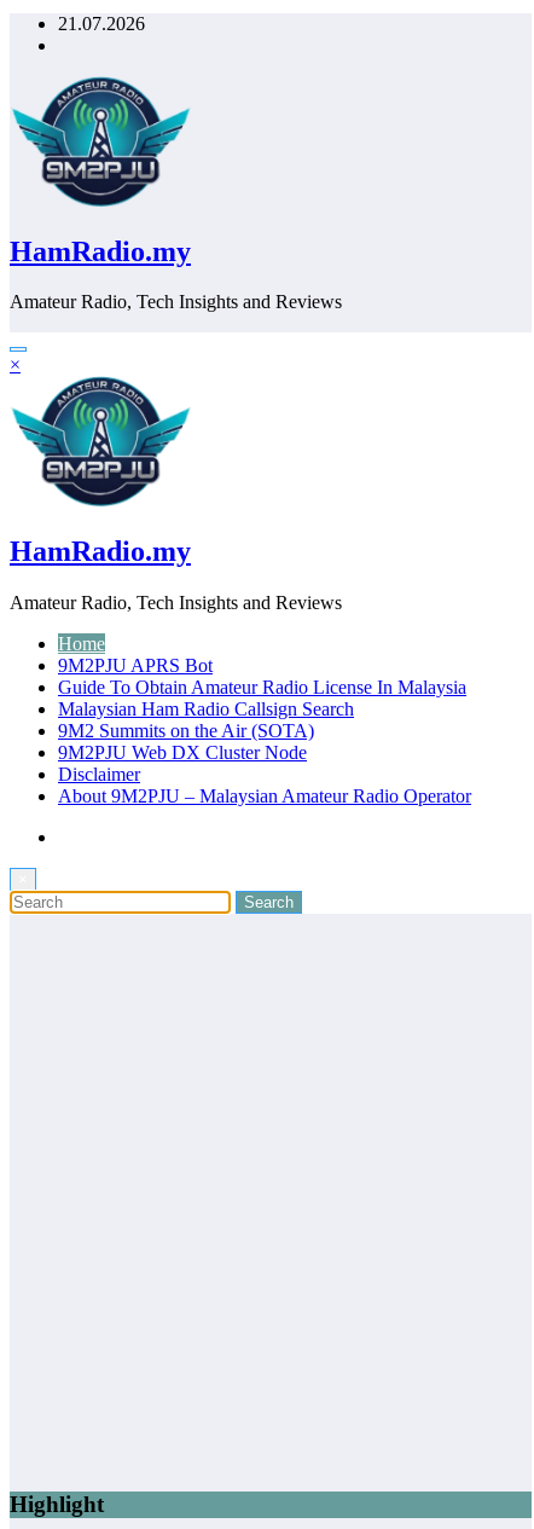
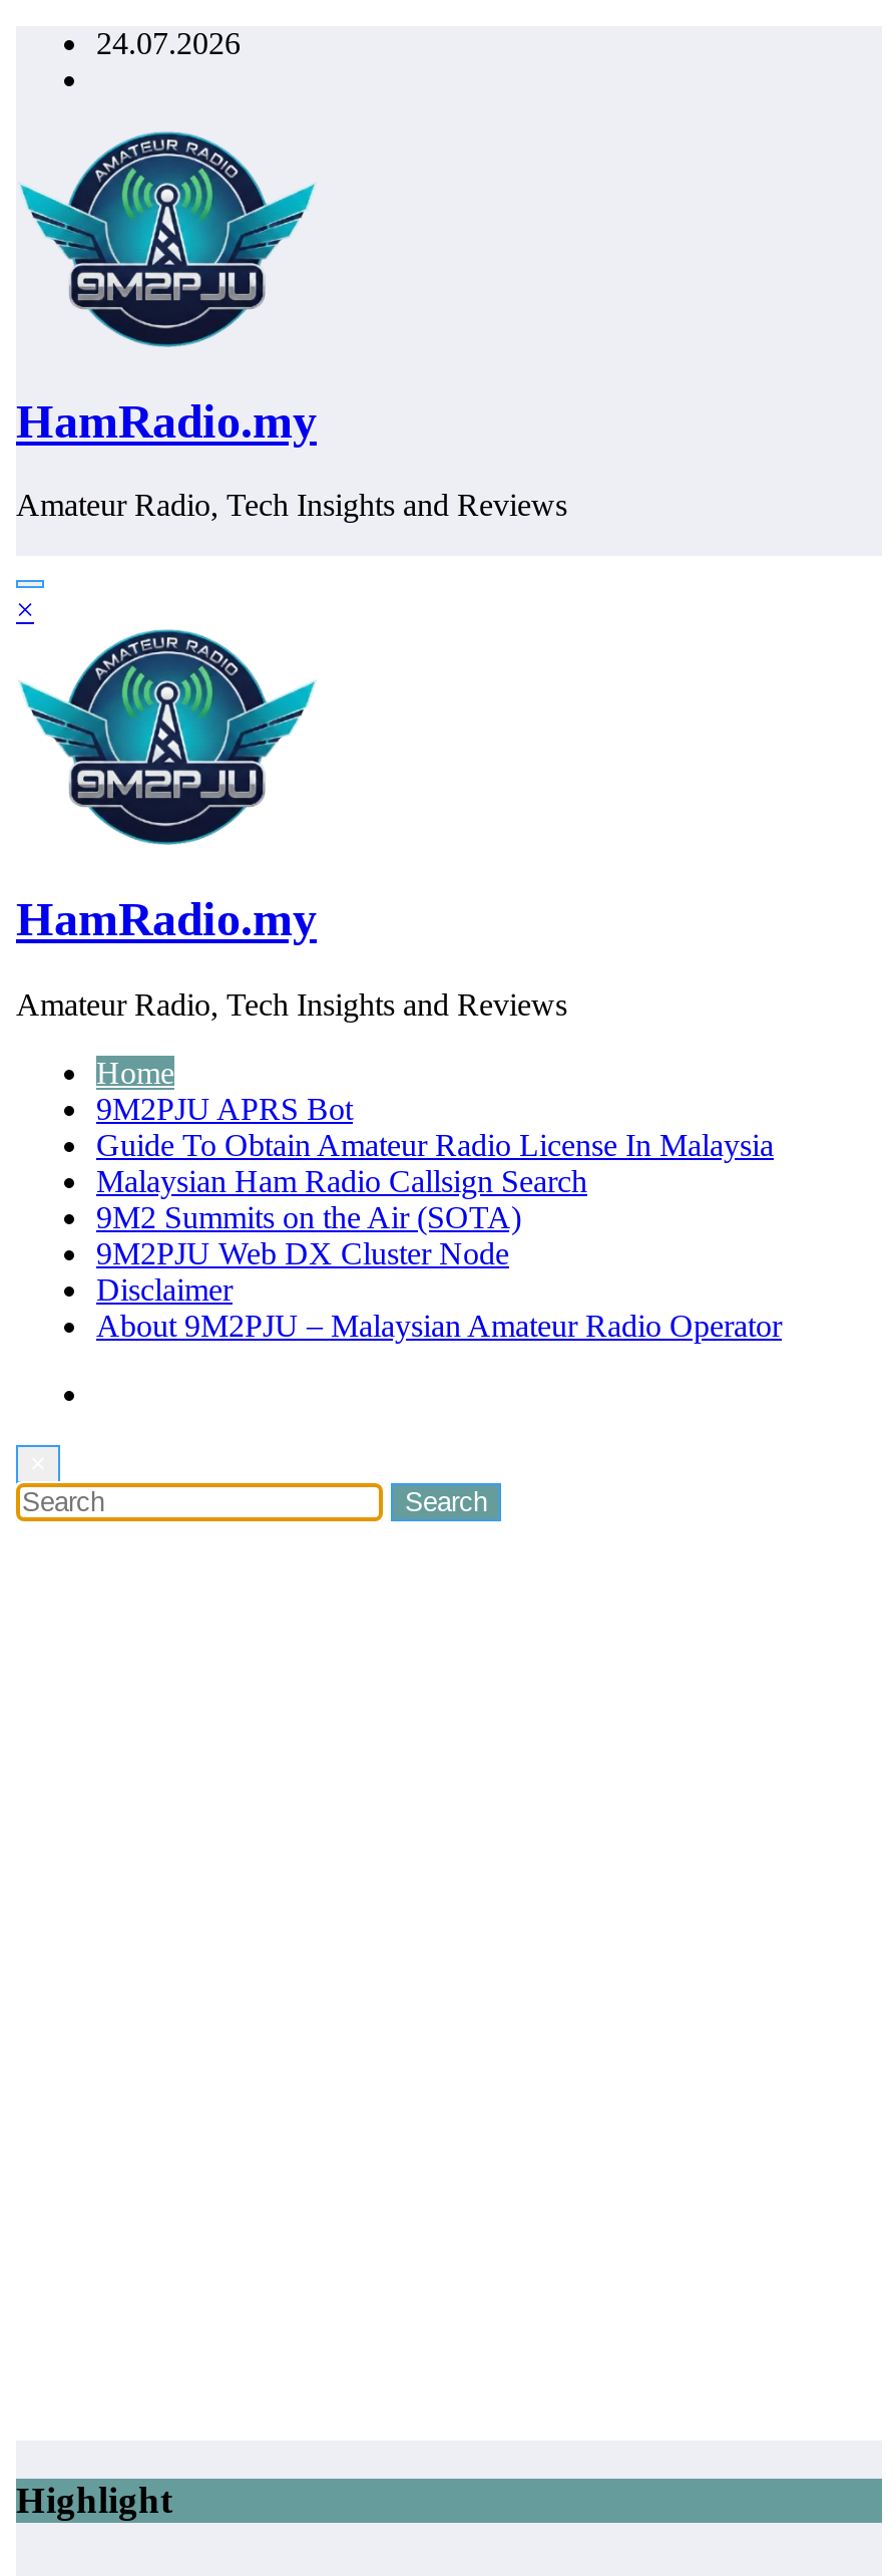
[58,13,145,34] 21.07.2026 -> [96,26,241,60] 24.07.2026

